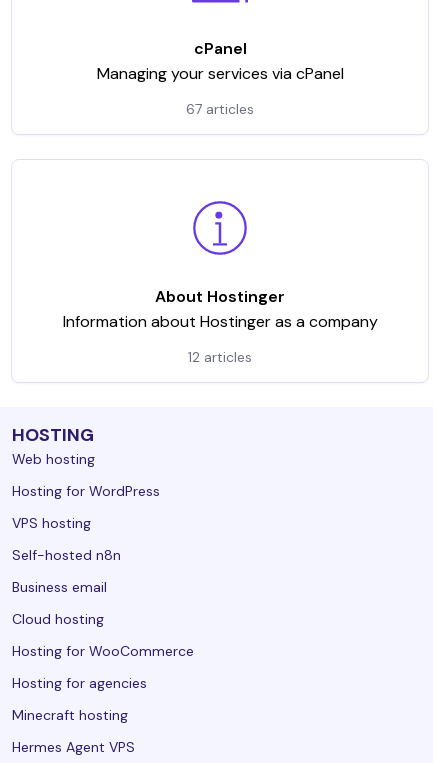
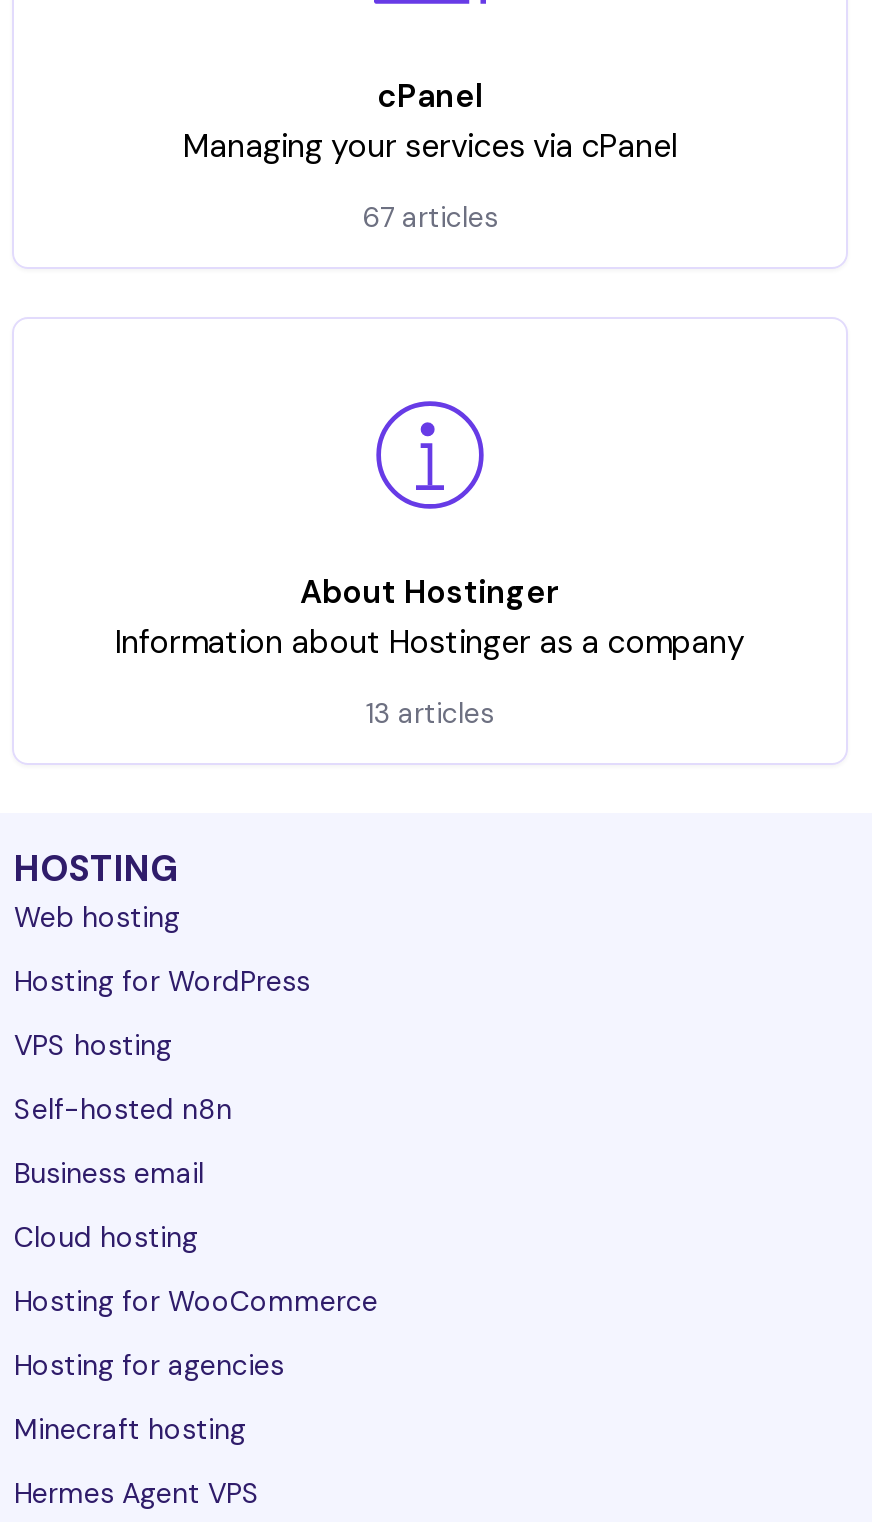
[188,348,252,366] 12 articles -> [366,695,494,731] 13 articles

